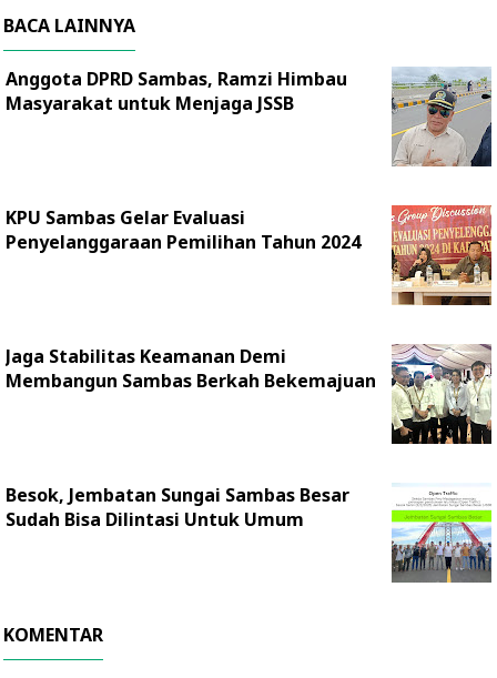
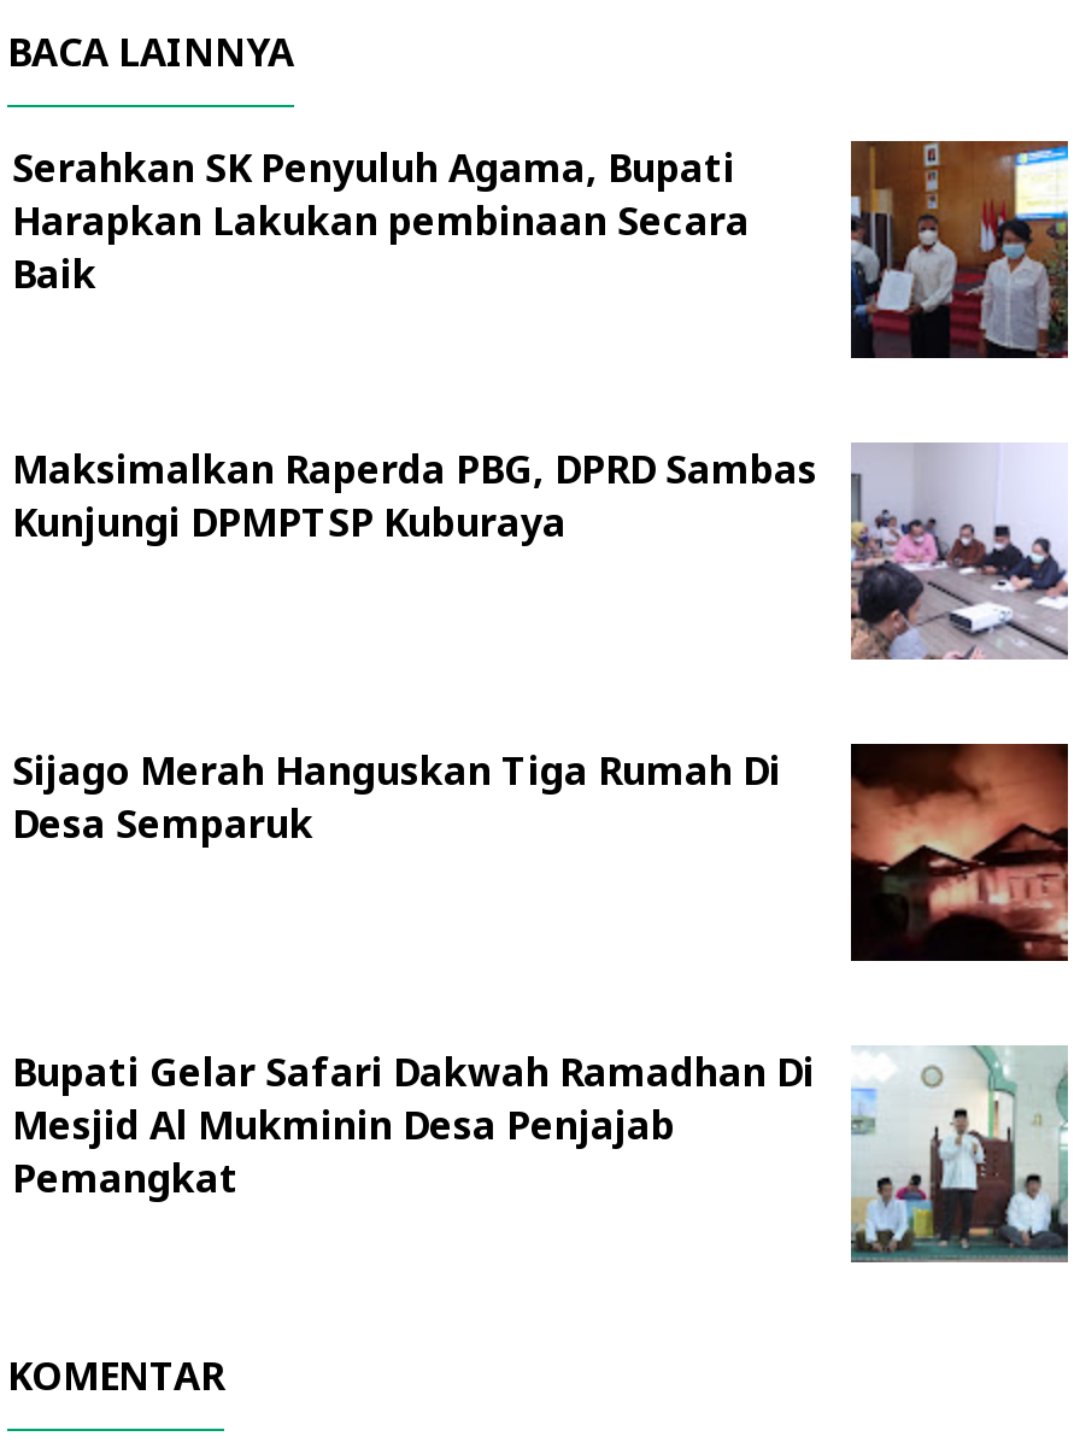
[6,67,347,115] Anggota DPRD Sambas, Ramzi Himbau | Masyarakat untuk Menjaga JSSB -> [12,141,750,300] Serahkan SK Penyuluh Agama, Bupati | Harapkan Lakukan pembinaan Secara | Baik
[390,67,493,168] [image] -> [849,139,1070,360] [image]
[6,204,493,305] [image] | KPU Sambas Gelar Evaluasi | Penyelanggaraan Pemilihan Tahun 2024 -> [12,442,1068,660] [image] | Maksimalkan Raperda PBG, DPRD Sambas | Kunjungi DPMPTSP Kuburaya
[6,343,493,445] [image] | Jaga Stabilitas Keamanan Demi | Membangun Sambas Berkah Bekemajuan -> [12,741,1070,963] [image] | Sijago Merah Hanguskan Tiga Rumah Di | Desa Semparuk
[6,483,493,583] [image] | Besok, Jembatan Sungai Sambas Besar | Sudah Bisa Dilintasi Untuk Umum -> [12,1043,1070,1262] [image] | Bupati Gelar Safari Dakwah Ramadhan Di | Mesjid Al Mukminin Desa Penjajab | Pemangkat

